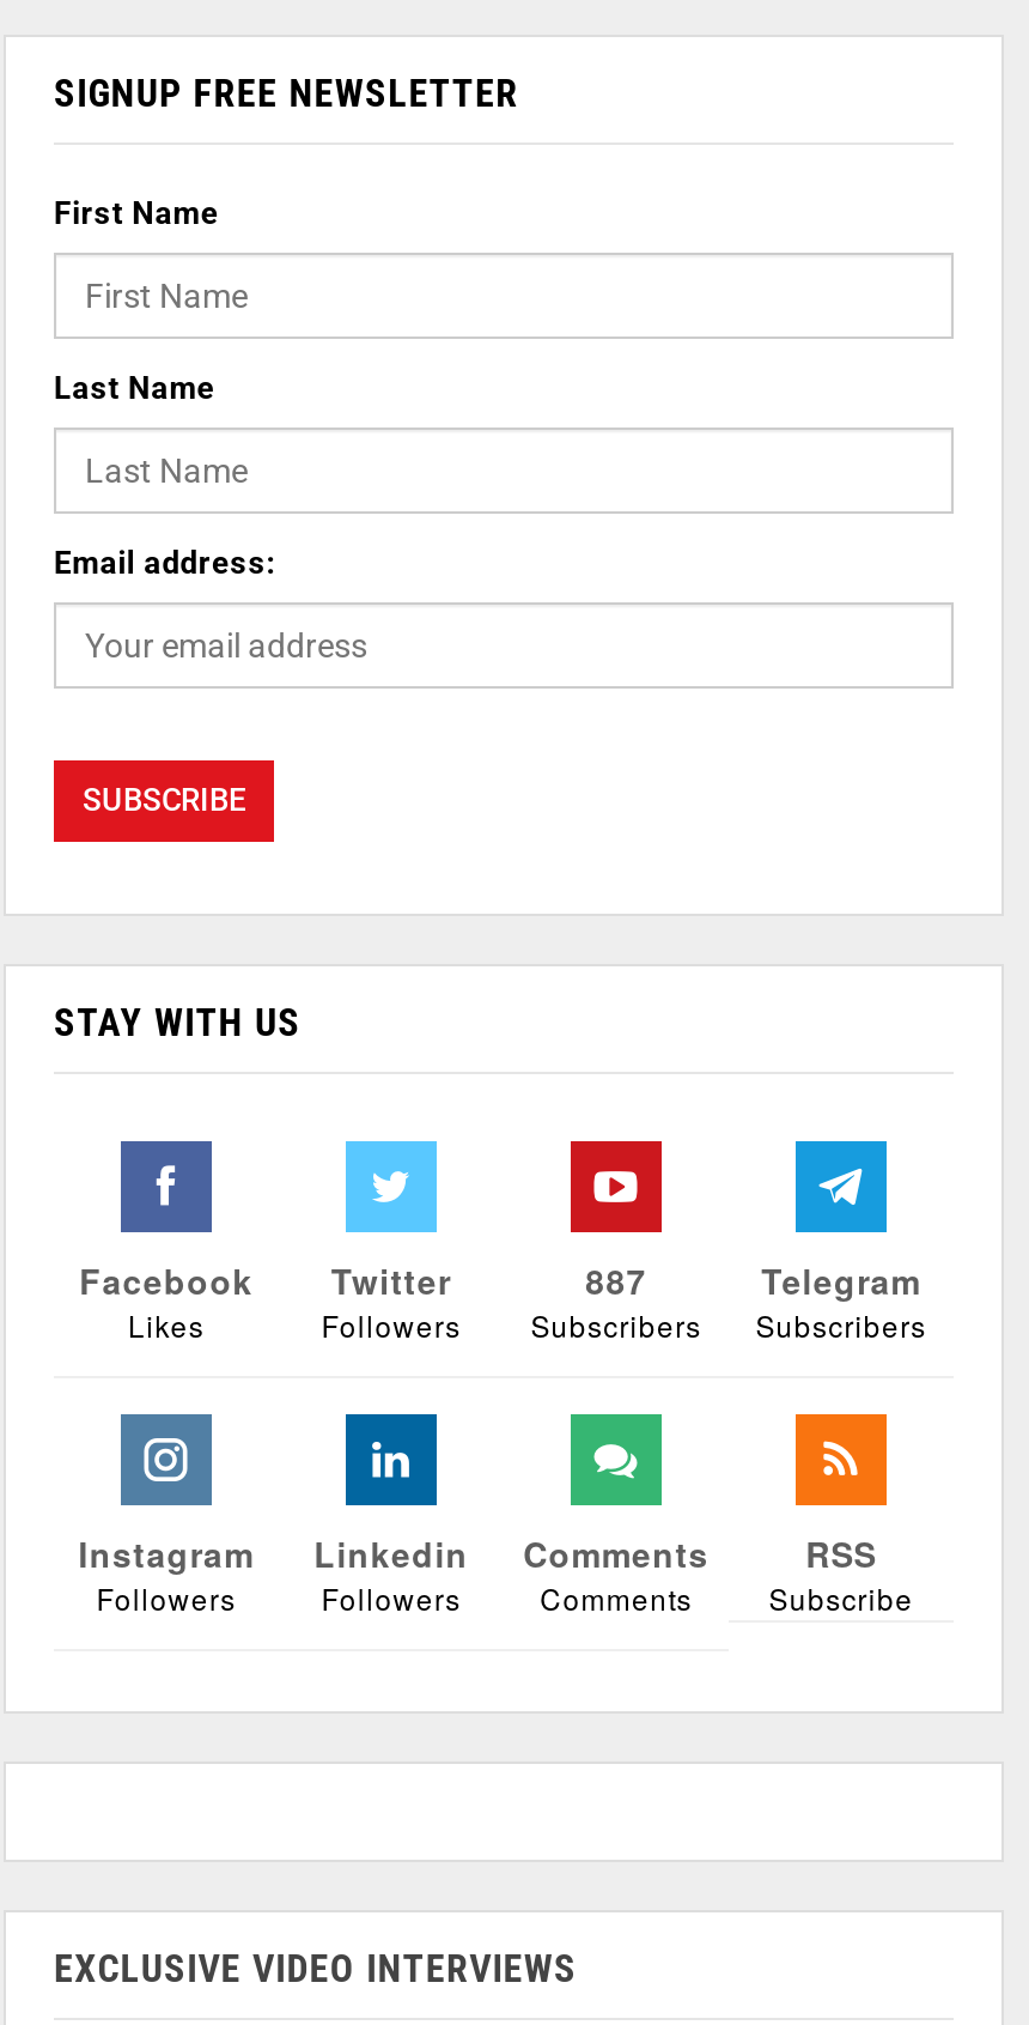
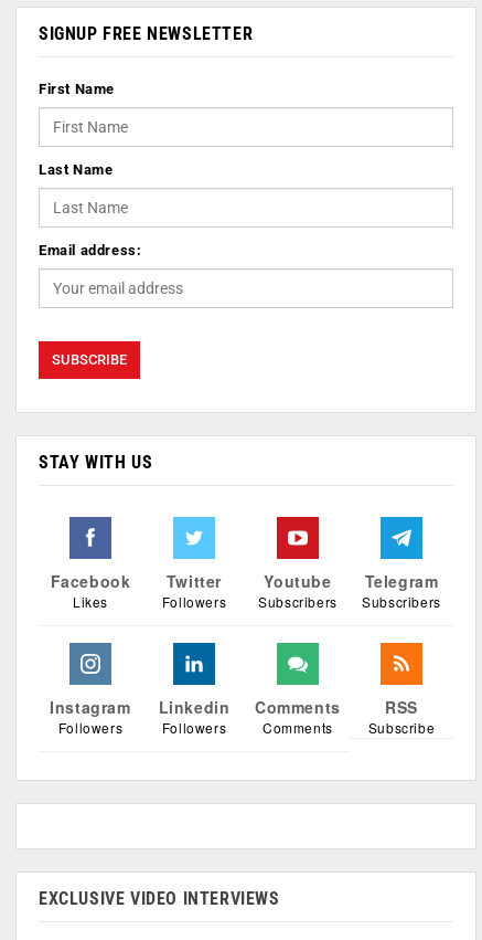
[585,1255,647,1303] 887 -> [264,570,332,592] Youtube

